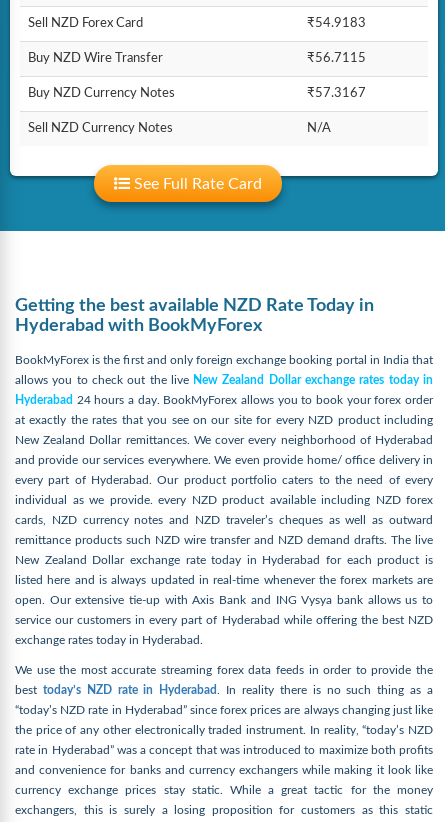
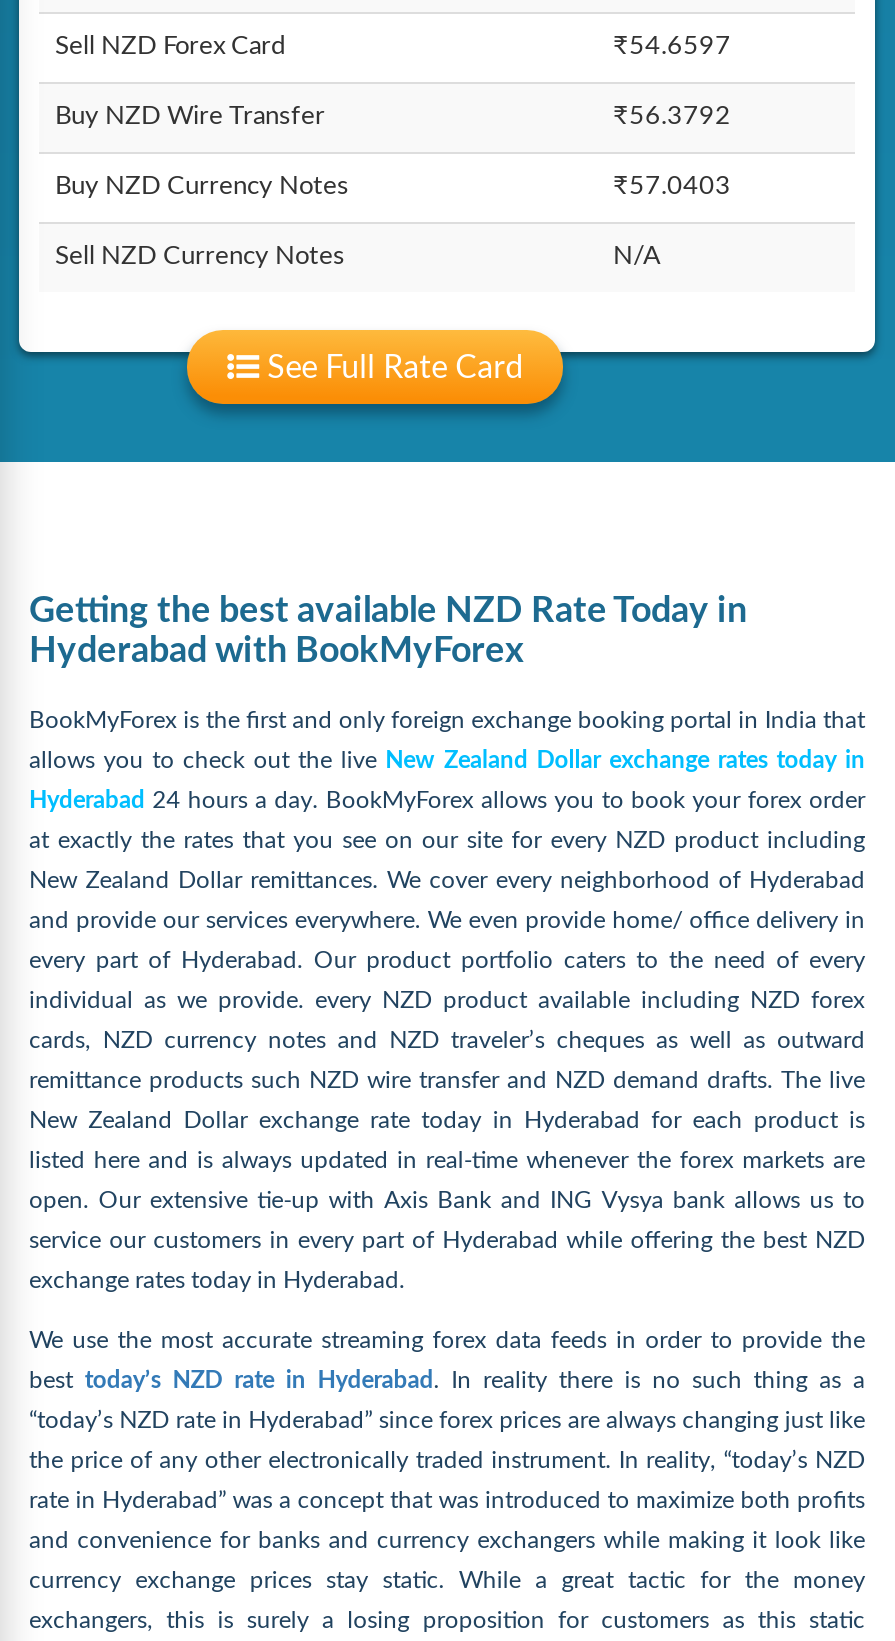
[307,17,366,30] ₹54.9183 -> [613,34,731,60] ₹54.6597
[307,52,366,65] ₹56.7115 -> [613,104,731,130] ₹56.3792
[307,87,366,100] ₹57.3167 -> [613,174,731,200] ₹57.0403

